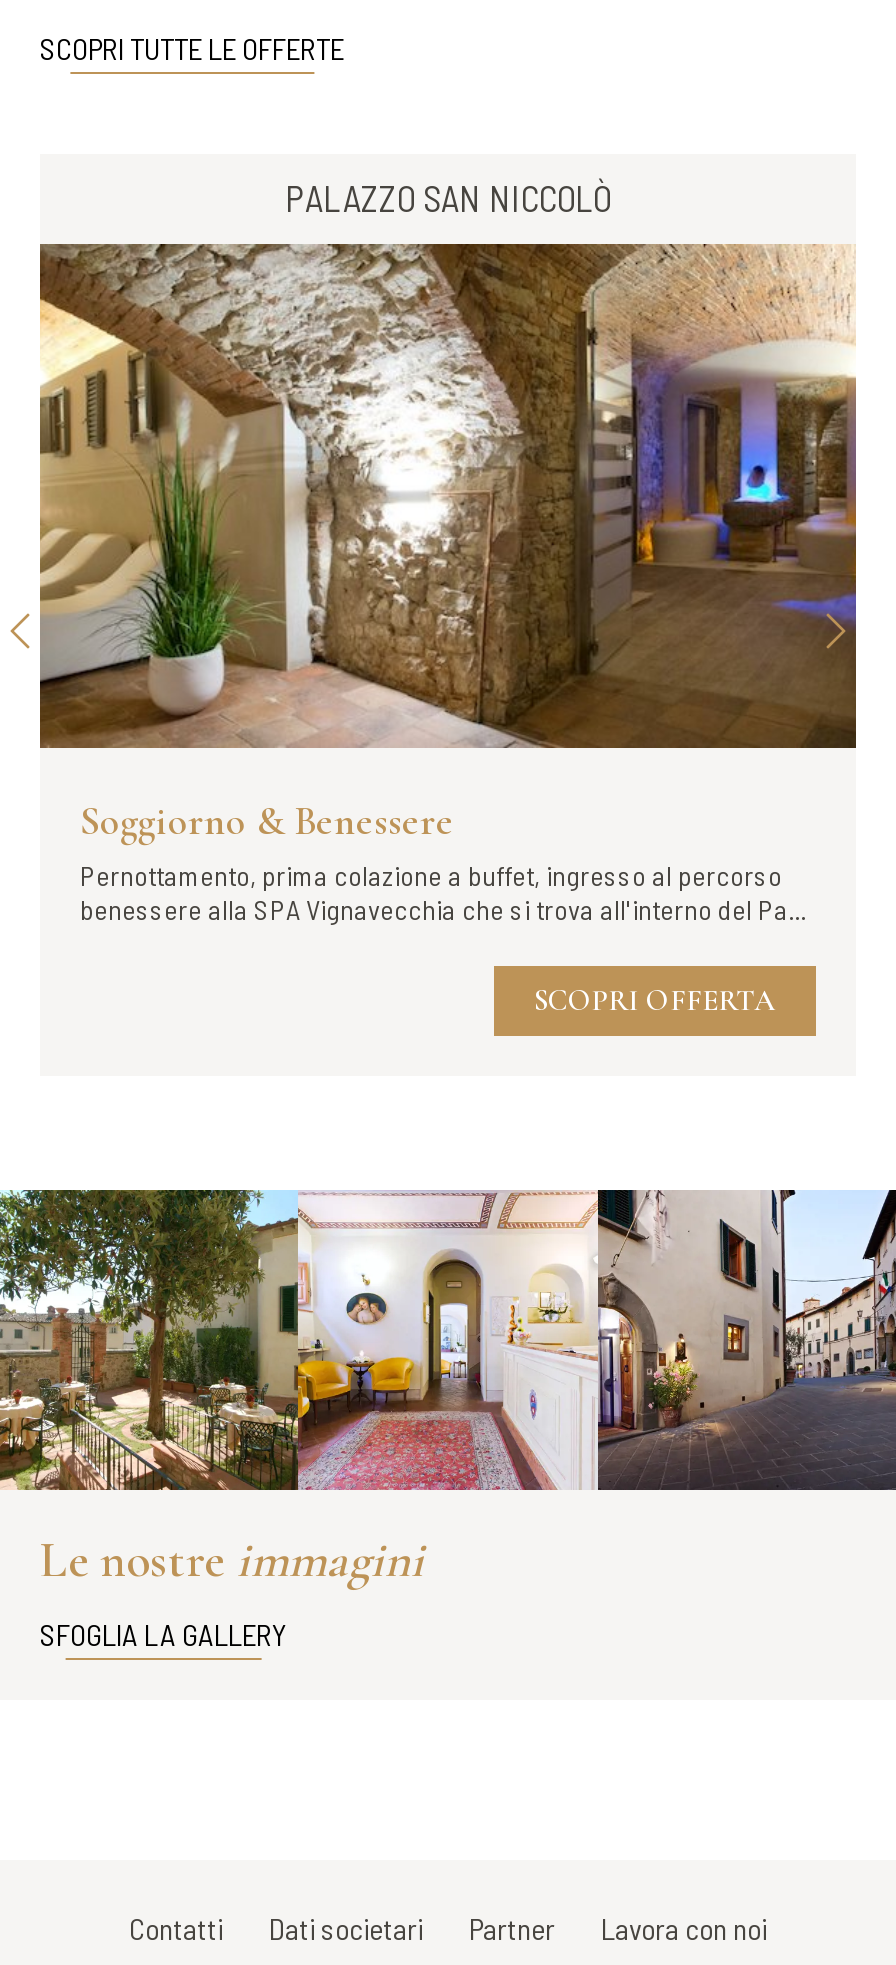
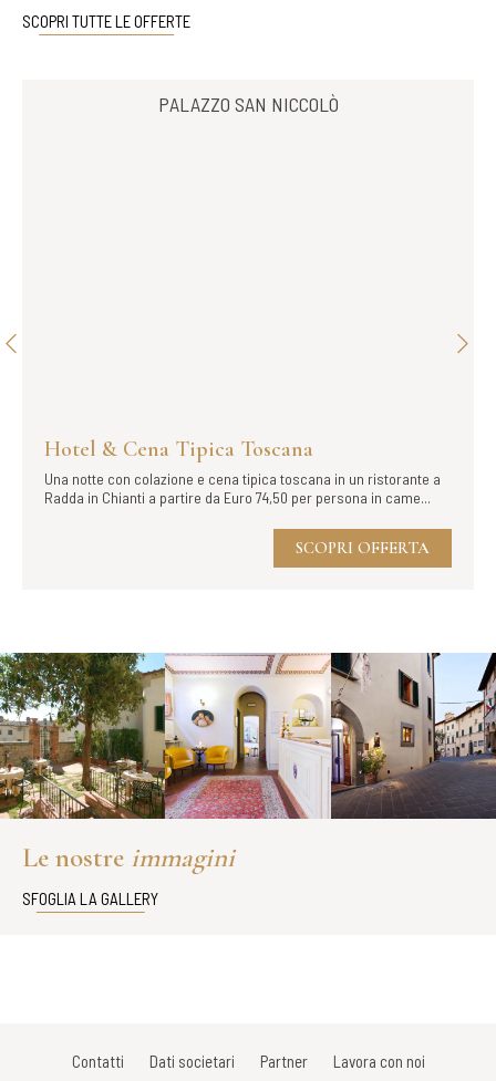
[38,242,858,750] [image] -> none
[80,799,806,927] Soggiorno & Benessere | Pernottamento, prima colazione a buffet, ingresso al percorso | benessere alla SPA Vignavecchia che si trova all'interno del Pa... -> [44,436,441,507] Hotel & Cena Tipica Toscana | Una notte con colazione e cena tipica toscana in un ristorante a | Radda in Chianti a partire da Euro 74,50 per persona in came...

